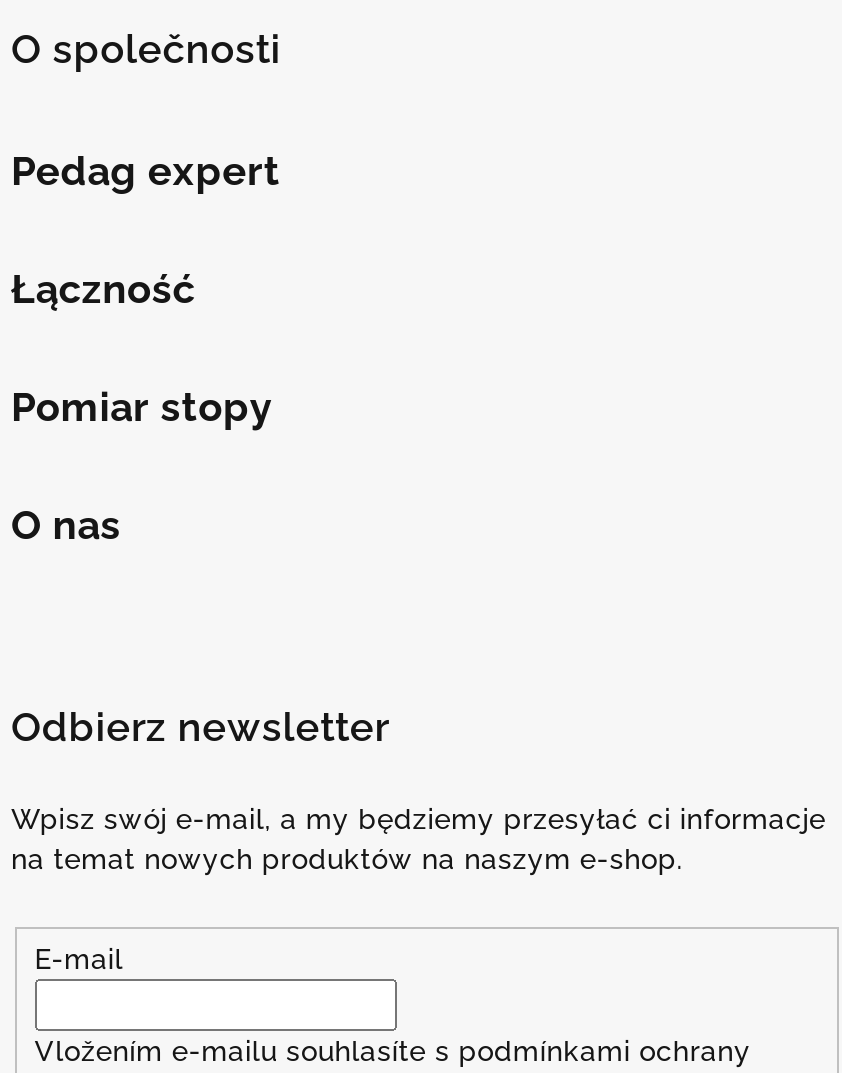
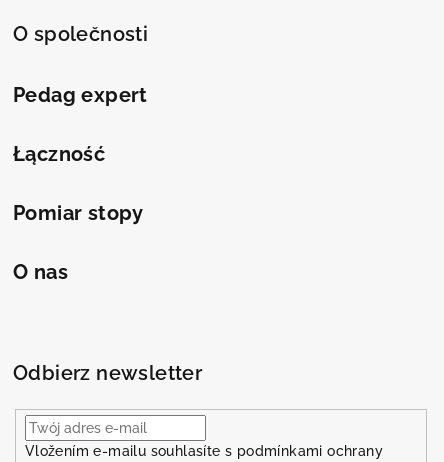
[11,804,826,975] Wpisz swój e-mail, a my będziemy przesyłać ci informacje | na temat nowych produktów na naszym e-shop. | E-mail -> none

